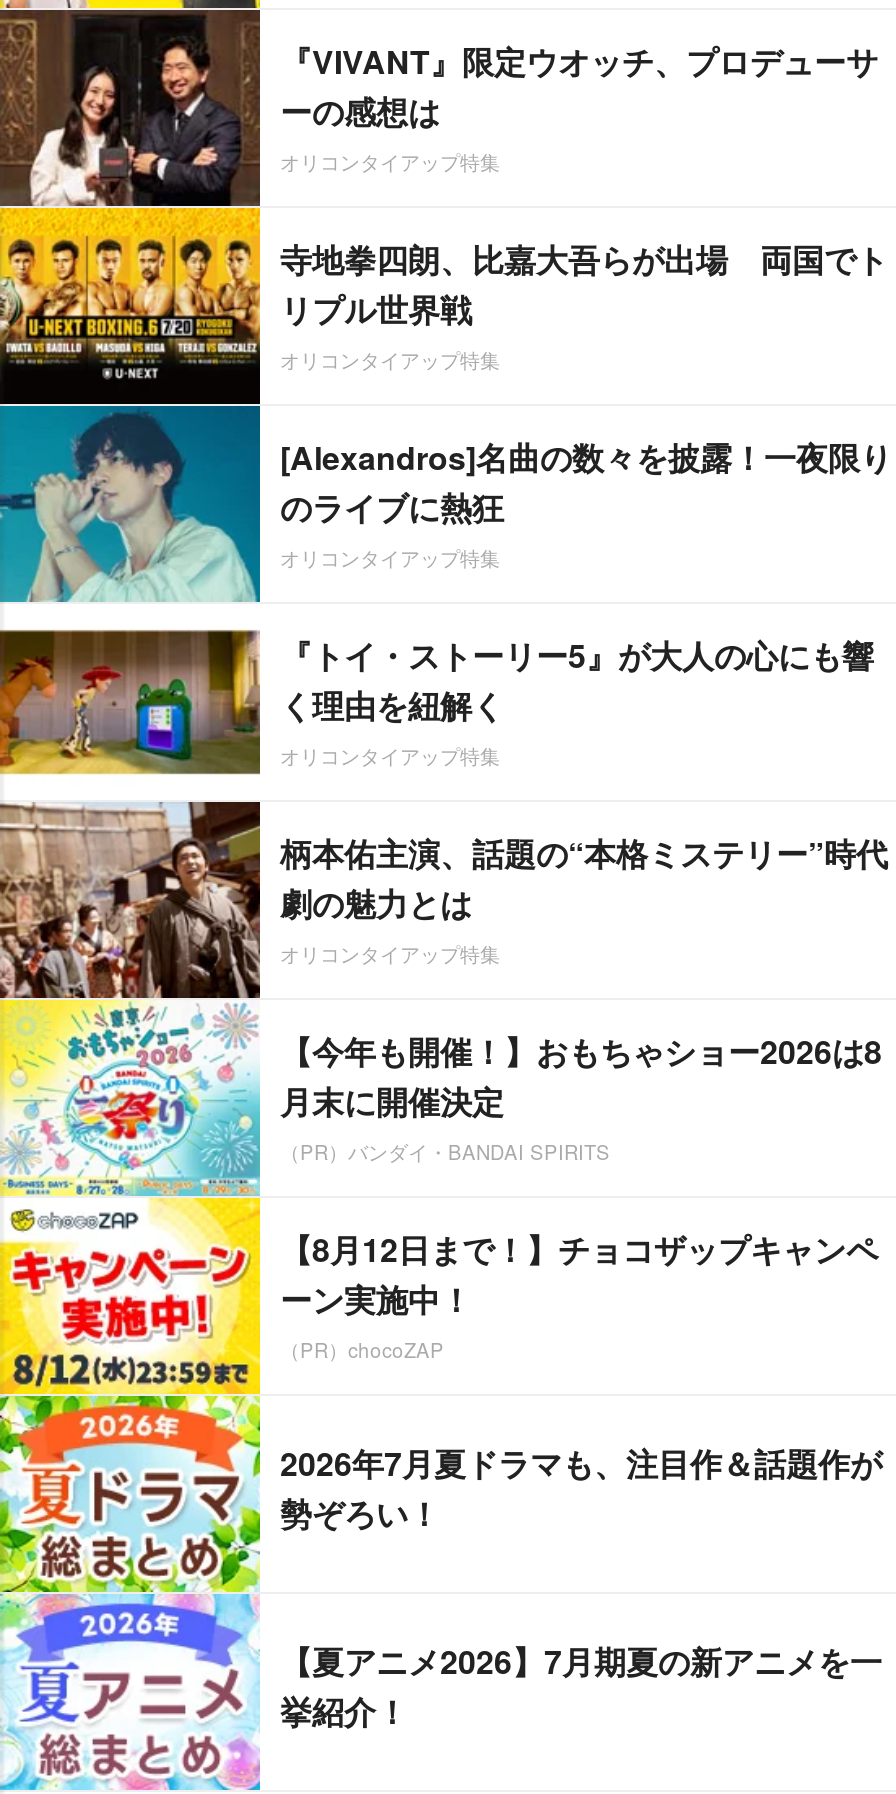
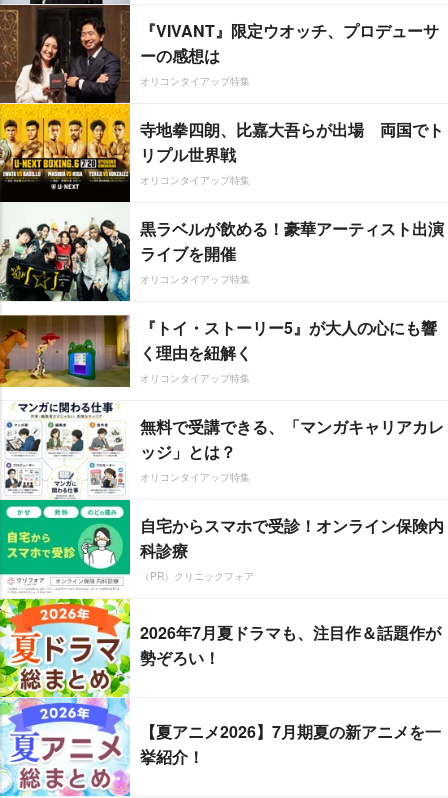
[6,404,892,604] [image] | [Alexandros]名曲の数々を披露！一夜限り | のライブに熱狂 -> [3,202,444,302] [image] | 黒ラベルが飲める！豪華アーティスト出演 | ライブを開催
[6,800,888,1396] [image] | 柄本佑主演、話題の“本格ミステリー”時代 | 劇の魅力とは -> [3,401,444,599] [image] | 無料で受講できる、「マンガキャリアカレ | ッジ」とは？
[280,1028,882,1364] 【今年も開催！】おもちゃショー2026は8 | 月末に開催決定 | （PR）バンダイ・BANDAI SPIRITS | 【8月12日まで！】チョコザップキャンペ | ーン実施中！ | （PR）chocoZAP -> [140,514,444,583] 自宅からスマホで受診！オンライン保険内 | 科診療 | （PR）クリニックフォア

